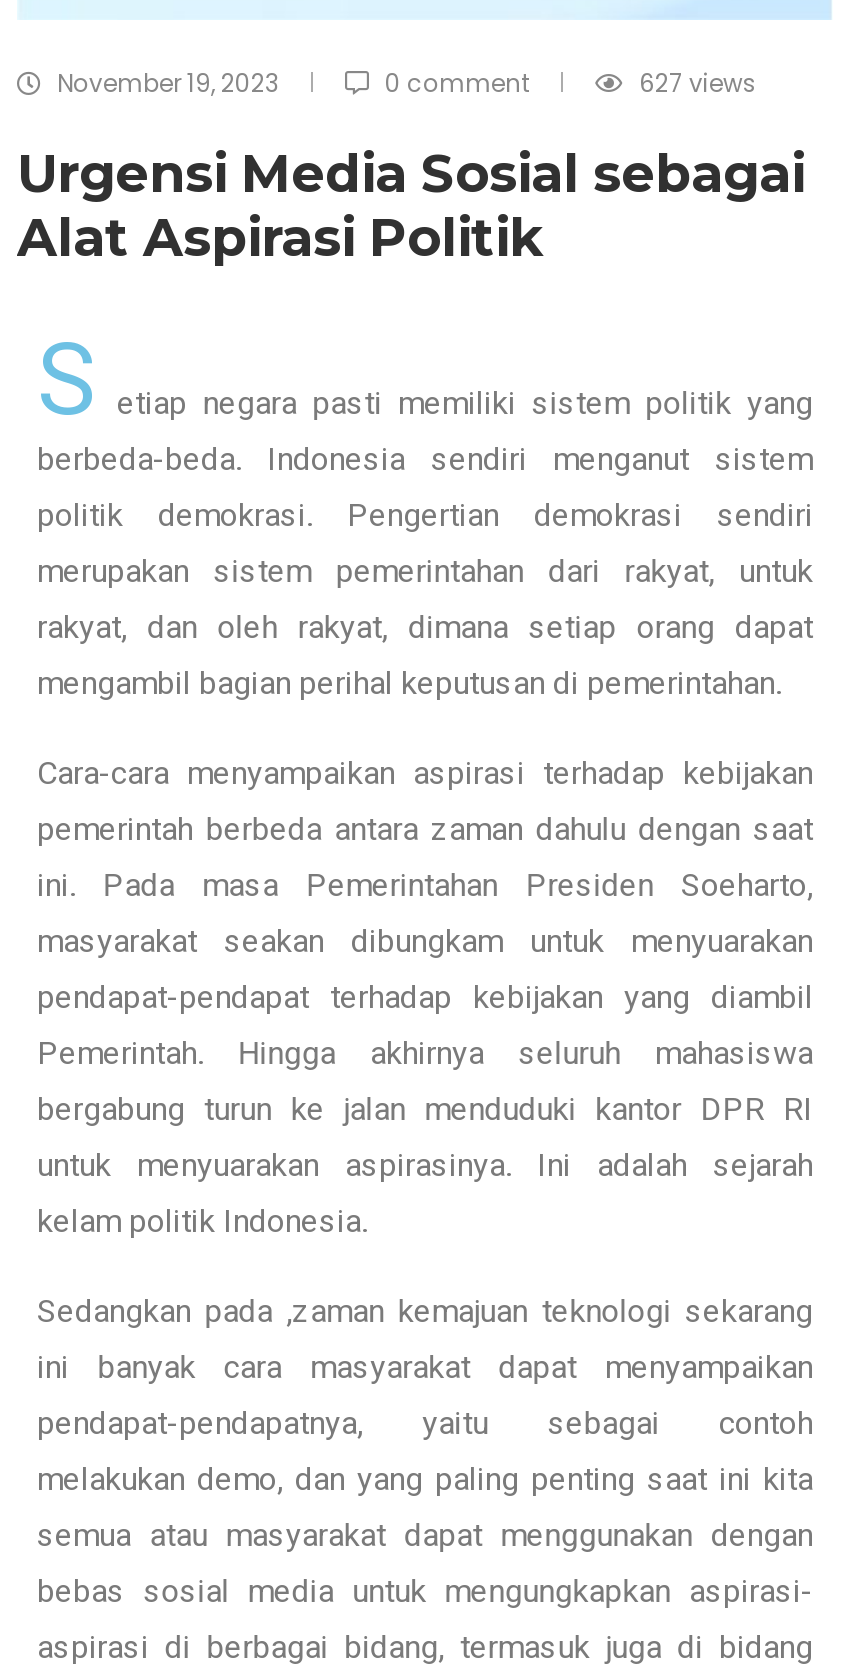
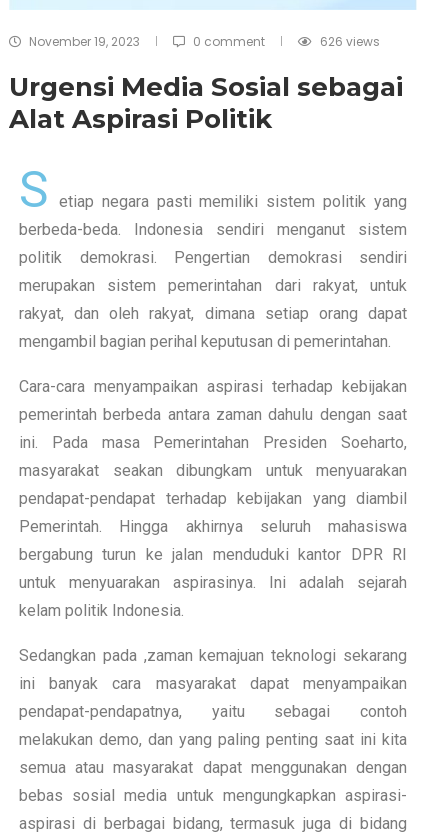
[639,67,757,101] 627 views -> [320,33,380,50] 626 views

